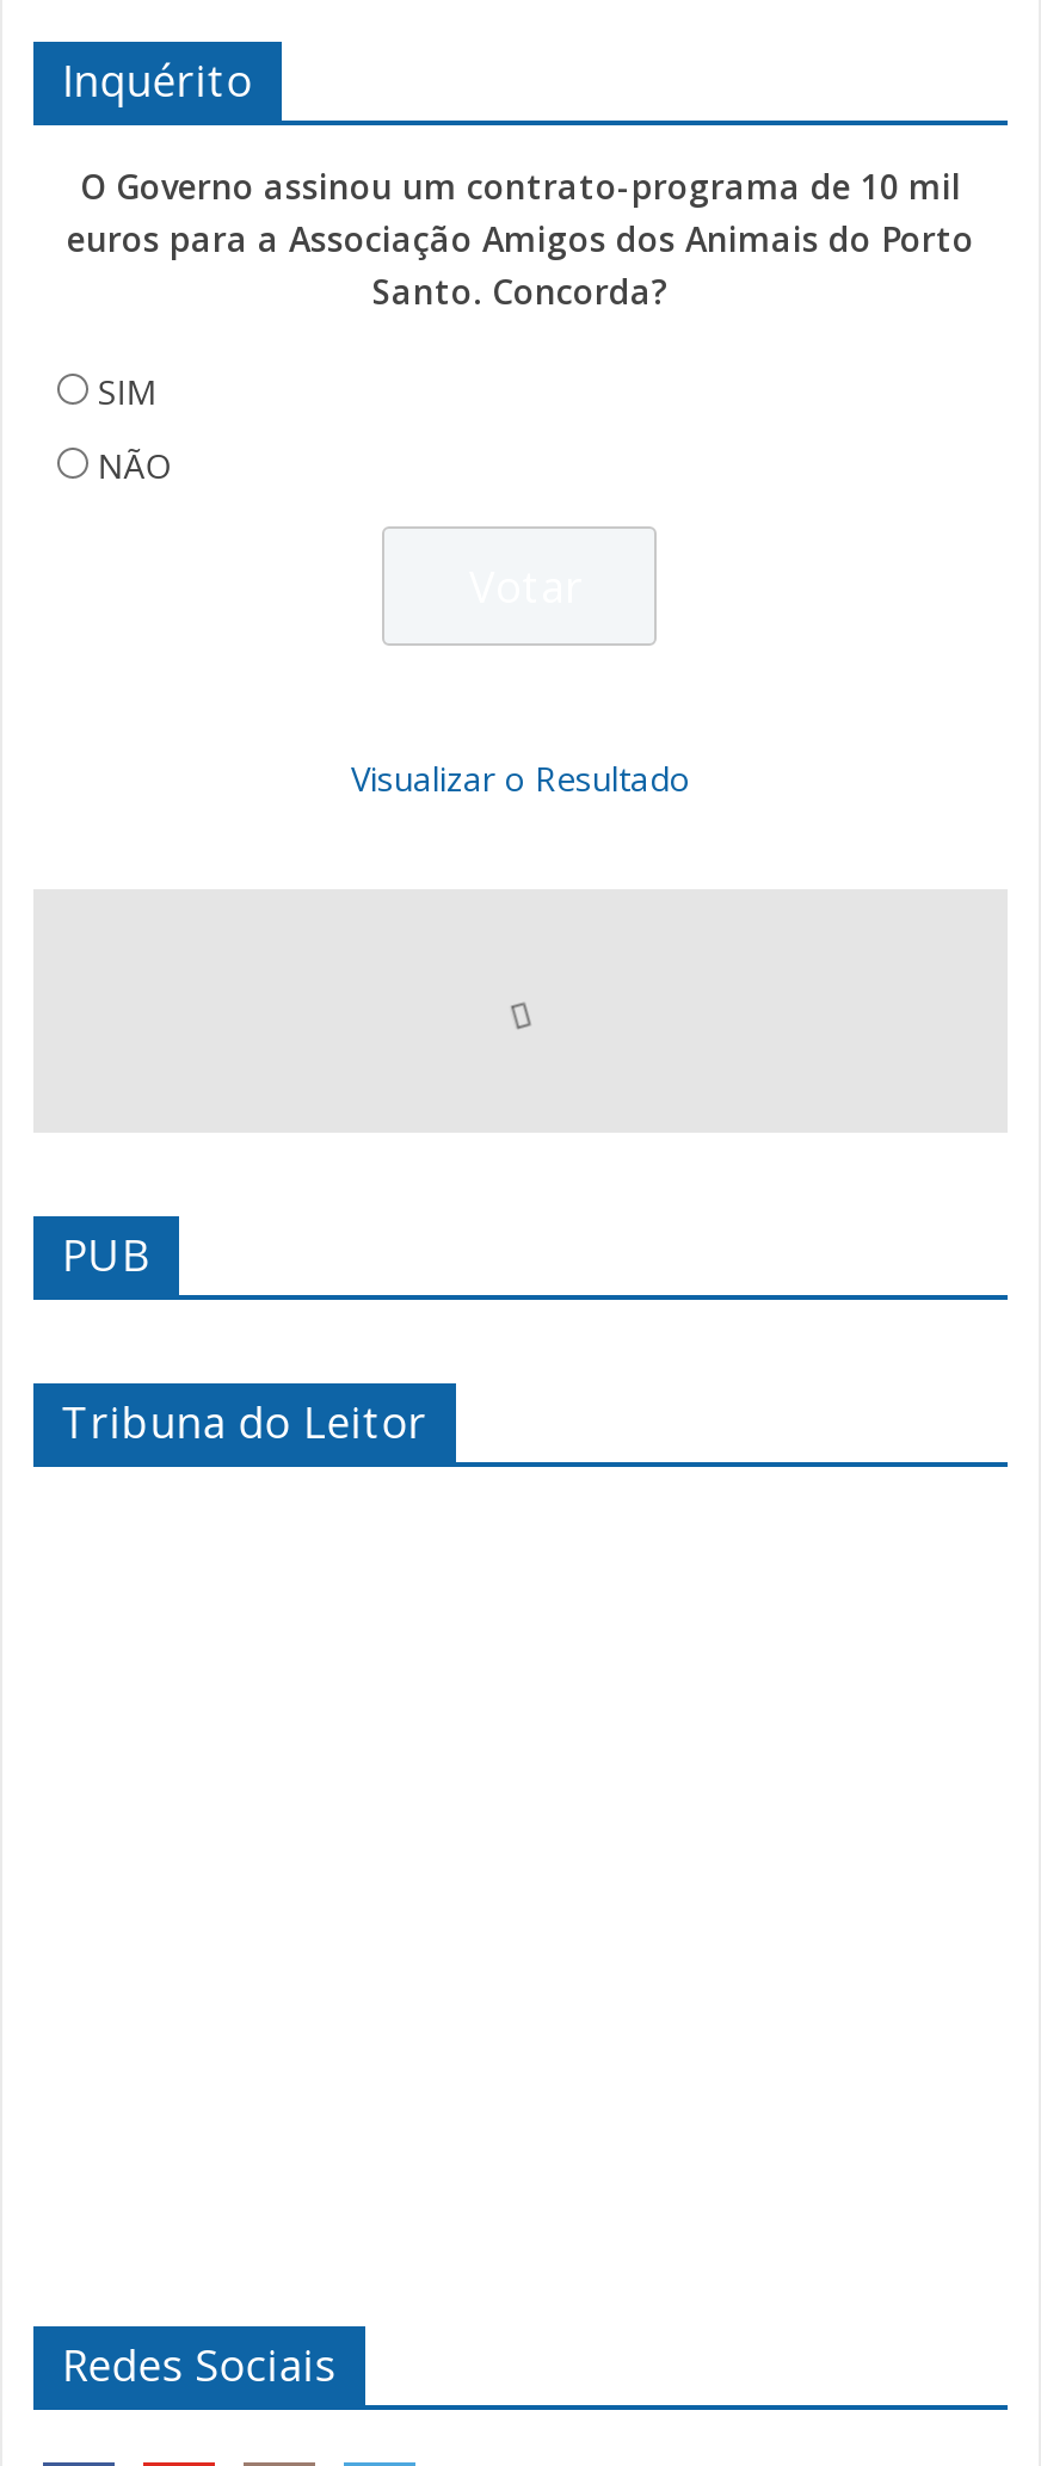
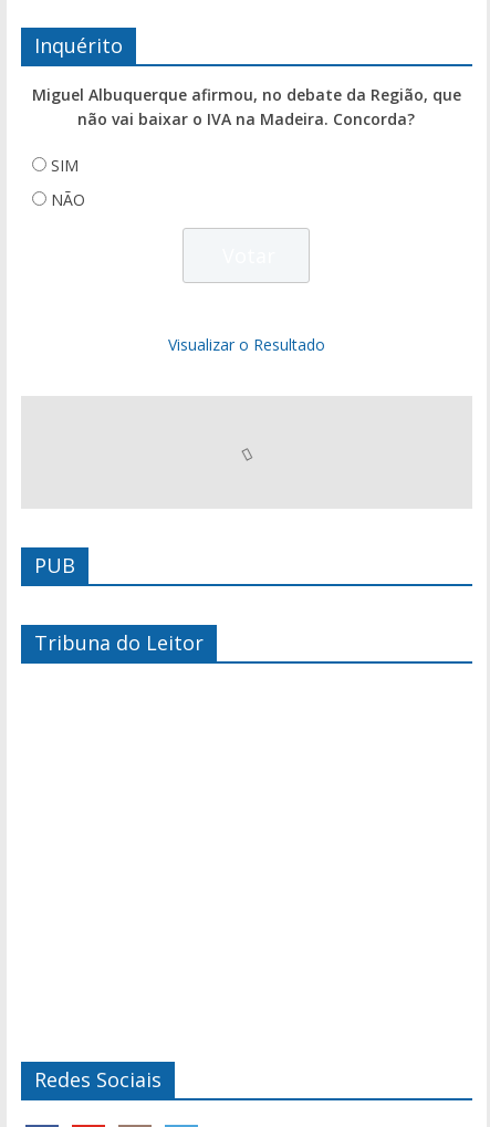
[67,163,974,314] O Governo assinou um contrato-programa de 10 mil | euros para a Associação Amigos dos Animais do Porto | Santo. Concorda? -> [32,84,461,129] Miguel Albuquerque afirmou, no debate da Região, que | não vai baixar o IVA na Madeira. Concorda?

